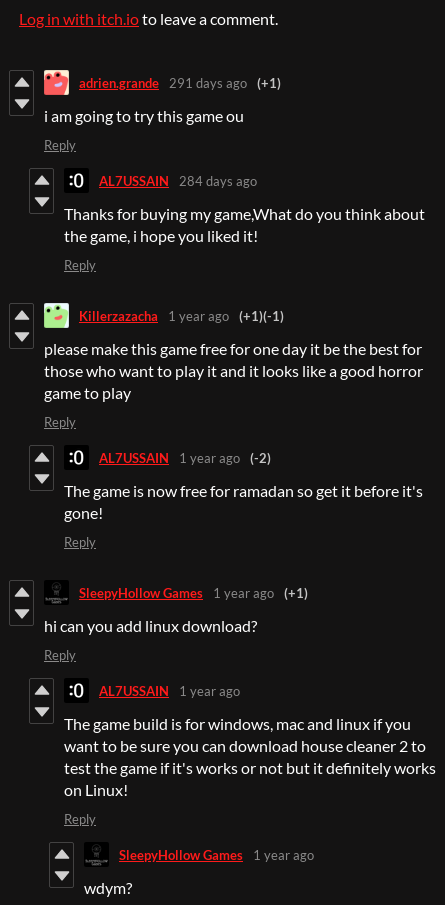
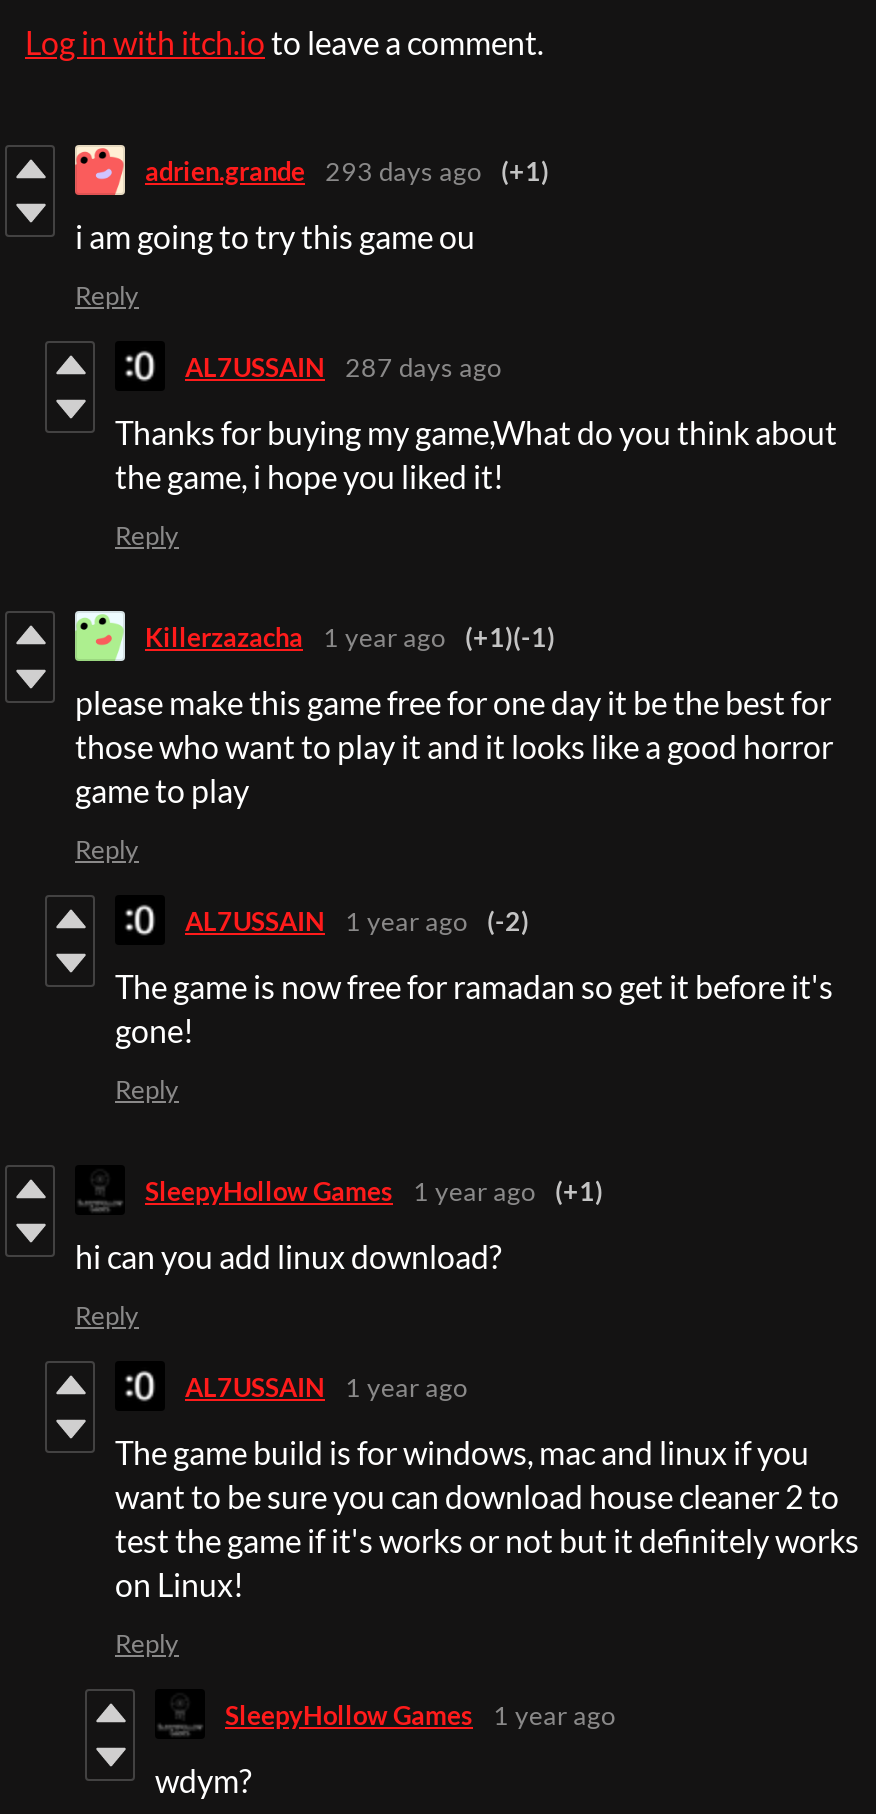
[79,75,281,91] adrien.grande 291 days ago (+1) -> [145,154,549,186] adrien.grande 293 days ago (+1)
[99,173,257,189] AL7USSAIN 284 days ago -> [185,350,501,382] AL7USSAIN 287 days ago

